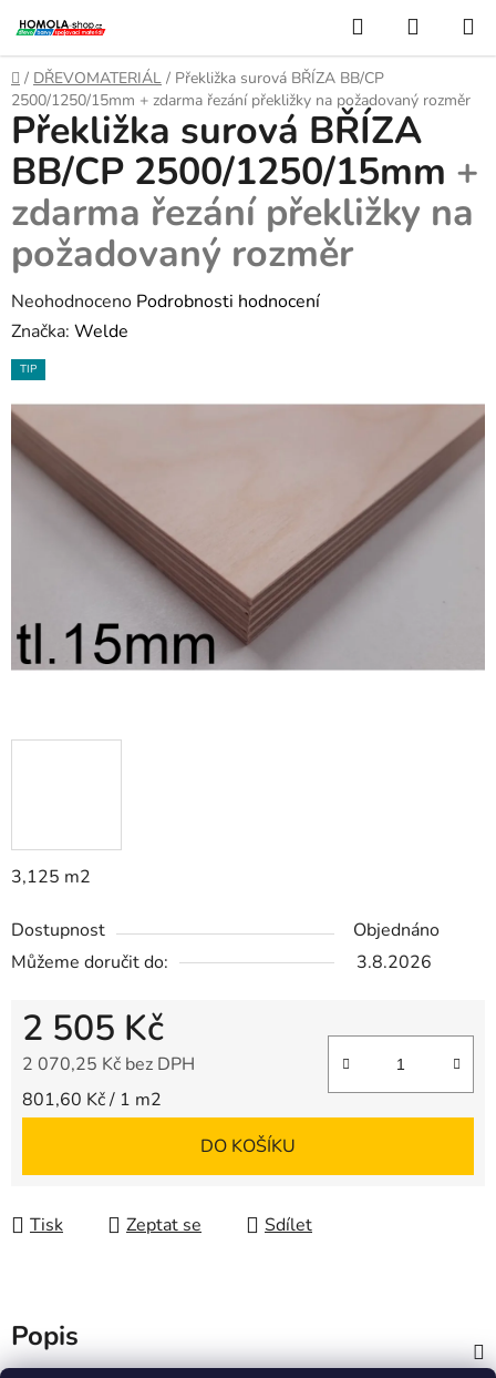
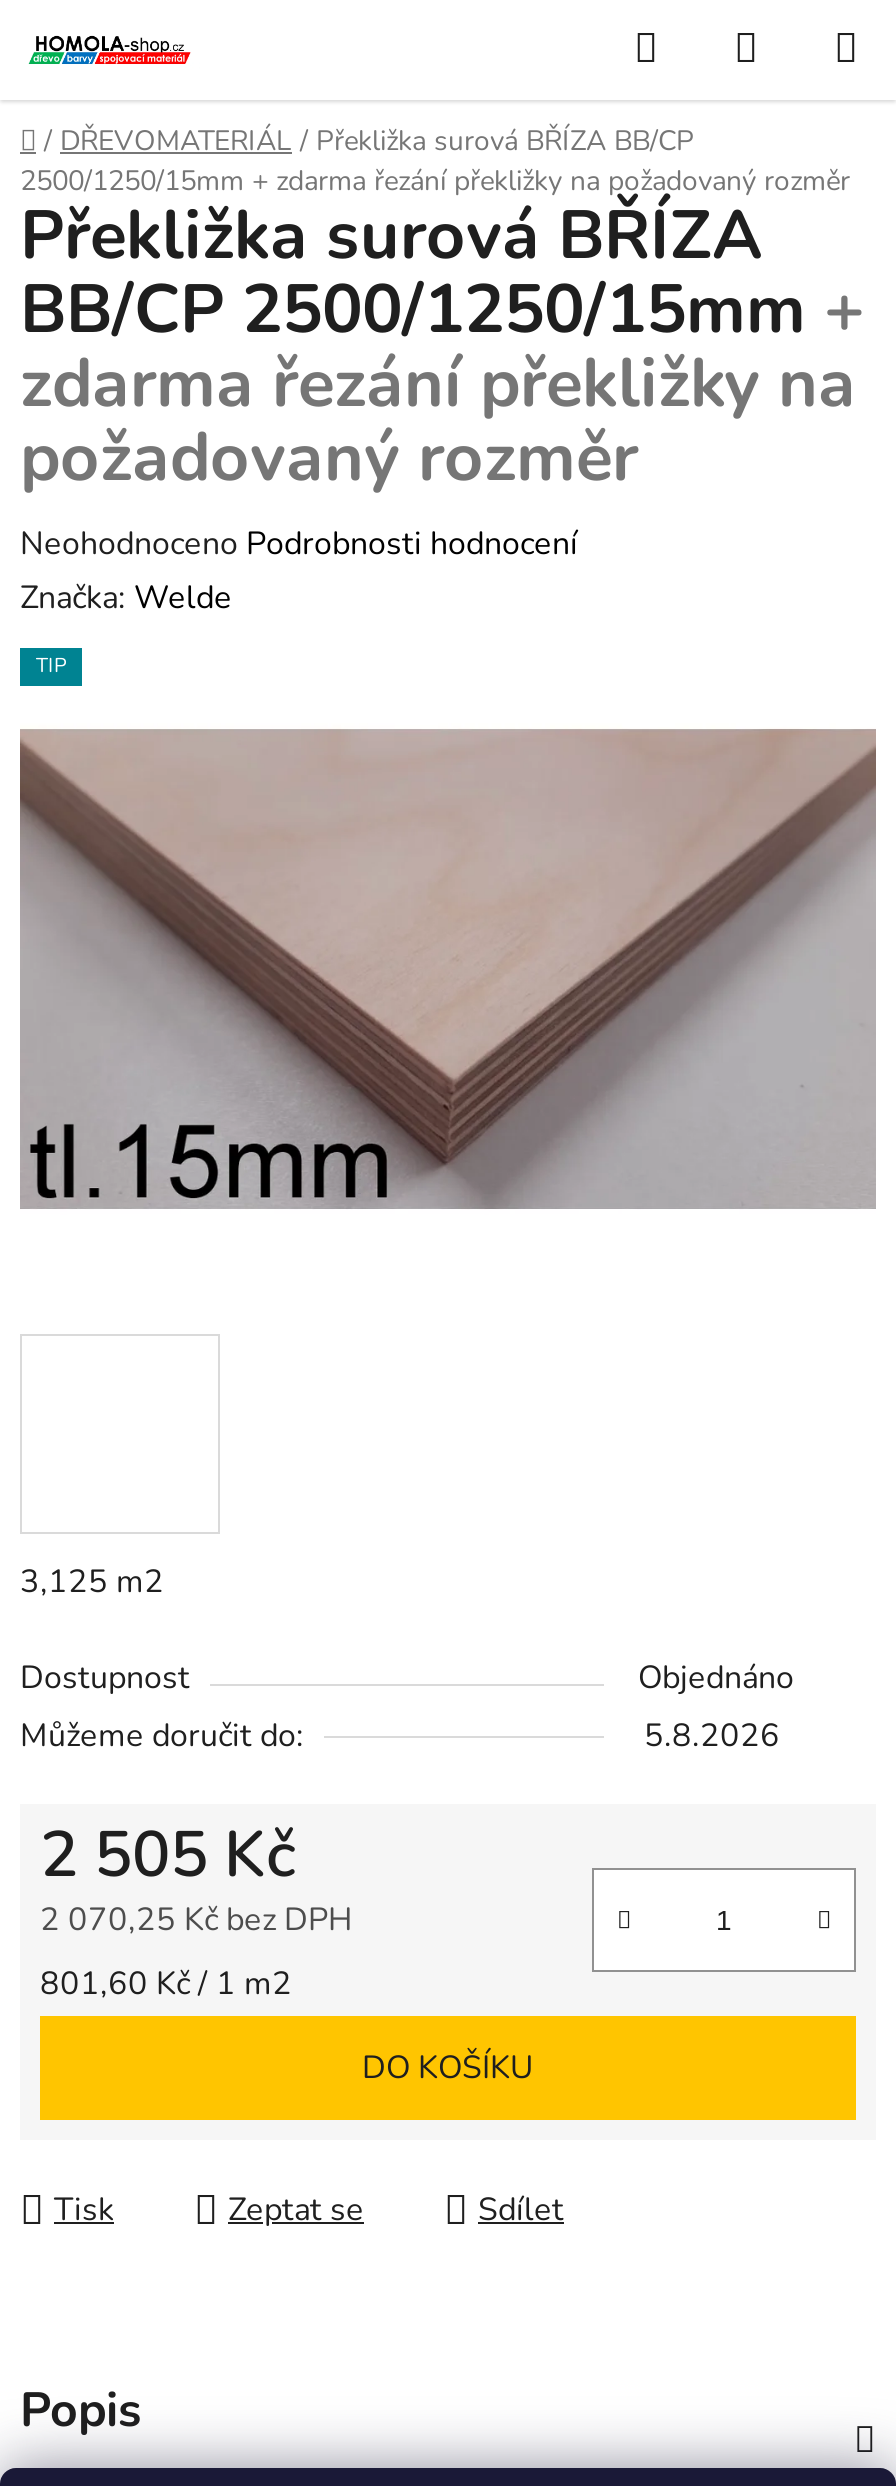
[356,950,432,975] 3.8.2026 -> [644,1714,780,1758] 5.8.2026

